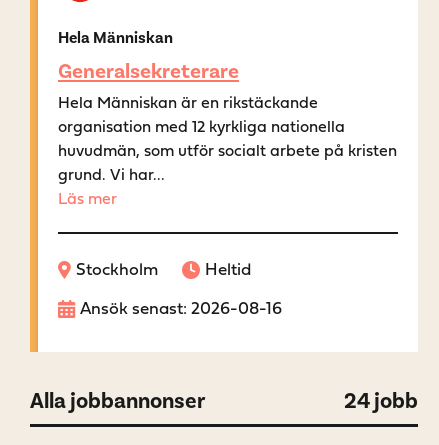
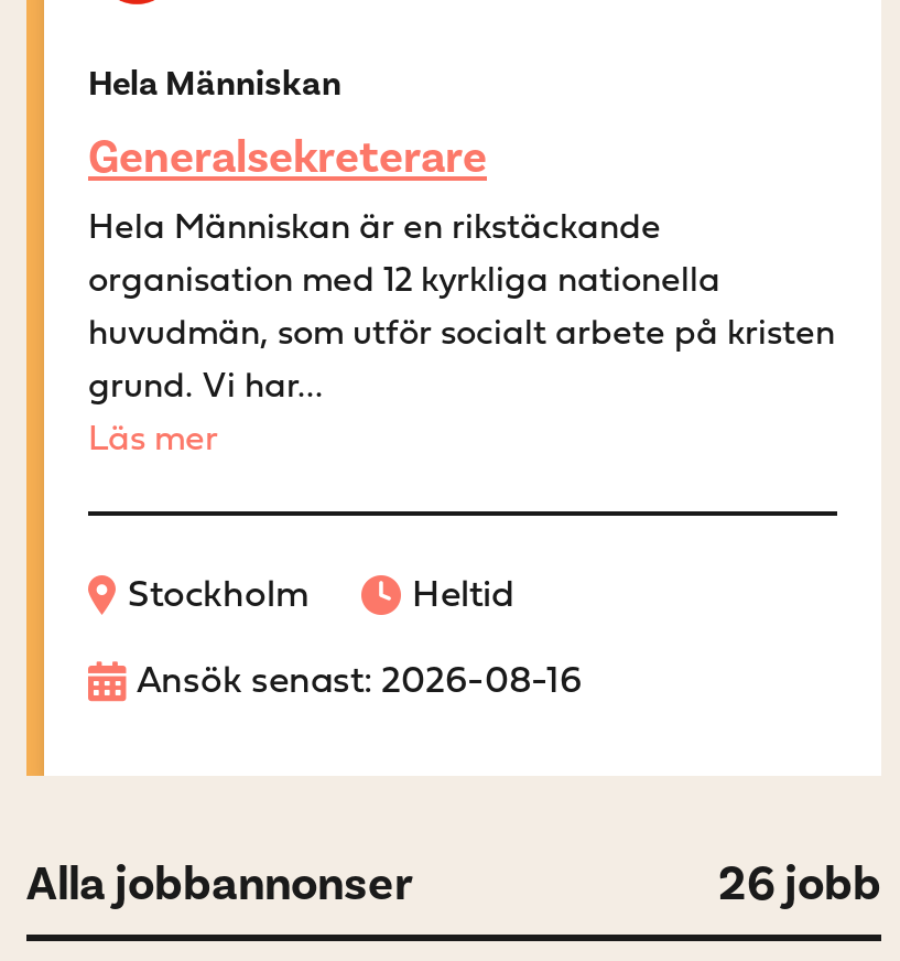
[344,386,418,414] 24 jobb -> [718,852,881,914] 26 jobb

